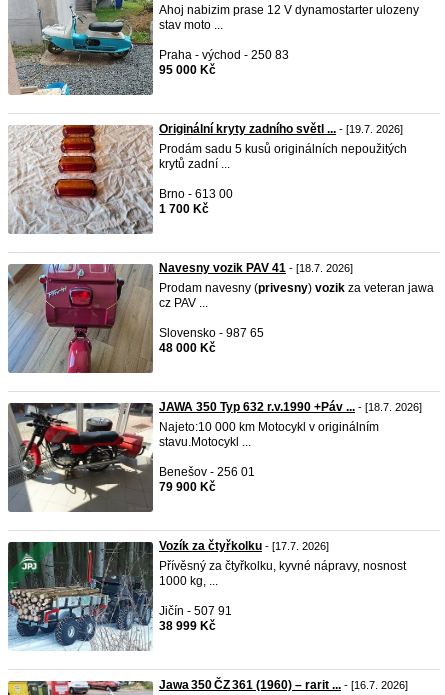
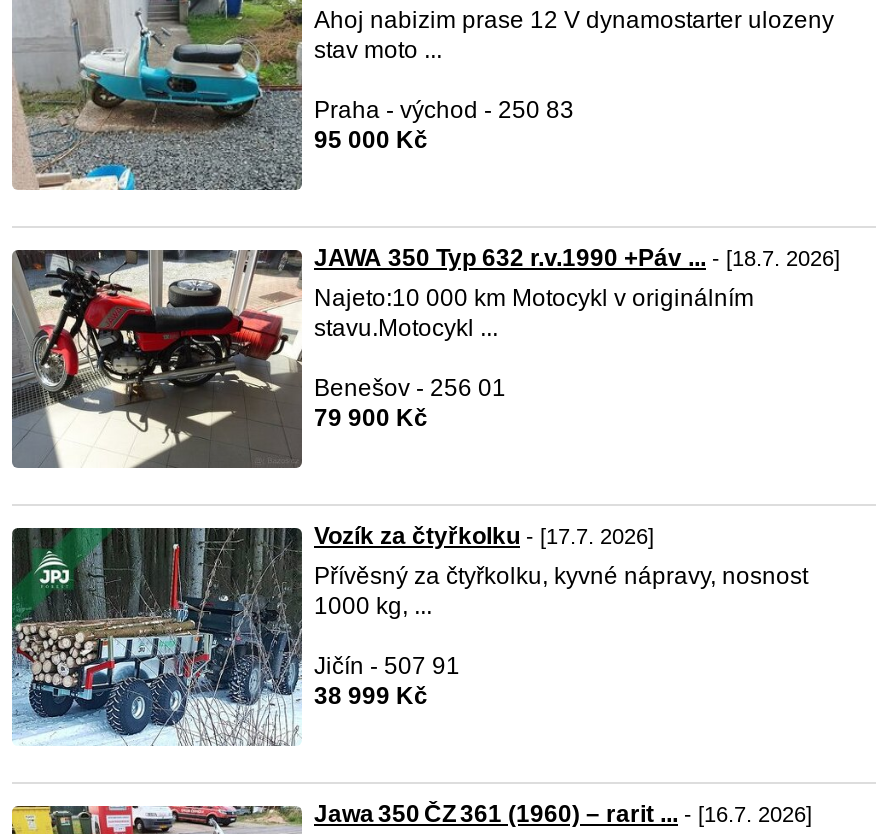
[10,122,407,235] [image] | Originální kryty zadního světl ... - [19.7. 2026] | Prodám sadu 5 kusů originálních nepoužitých | krytů zadní ... | Brno - 613 00 | 1 700 Kč -> none
[8,261,434,374] [image] | Navesny vozik PAV 41 - [18.7. 2026] | Prodam navesny (privesny) vozik za veteran jawa | cz PAV ... | Slovensko - 987 65 | 48 000 Kč -> none

